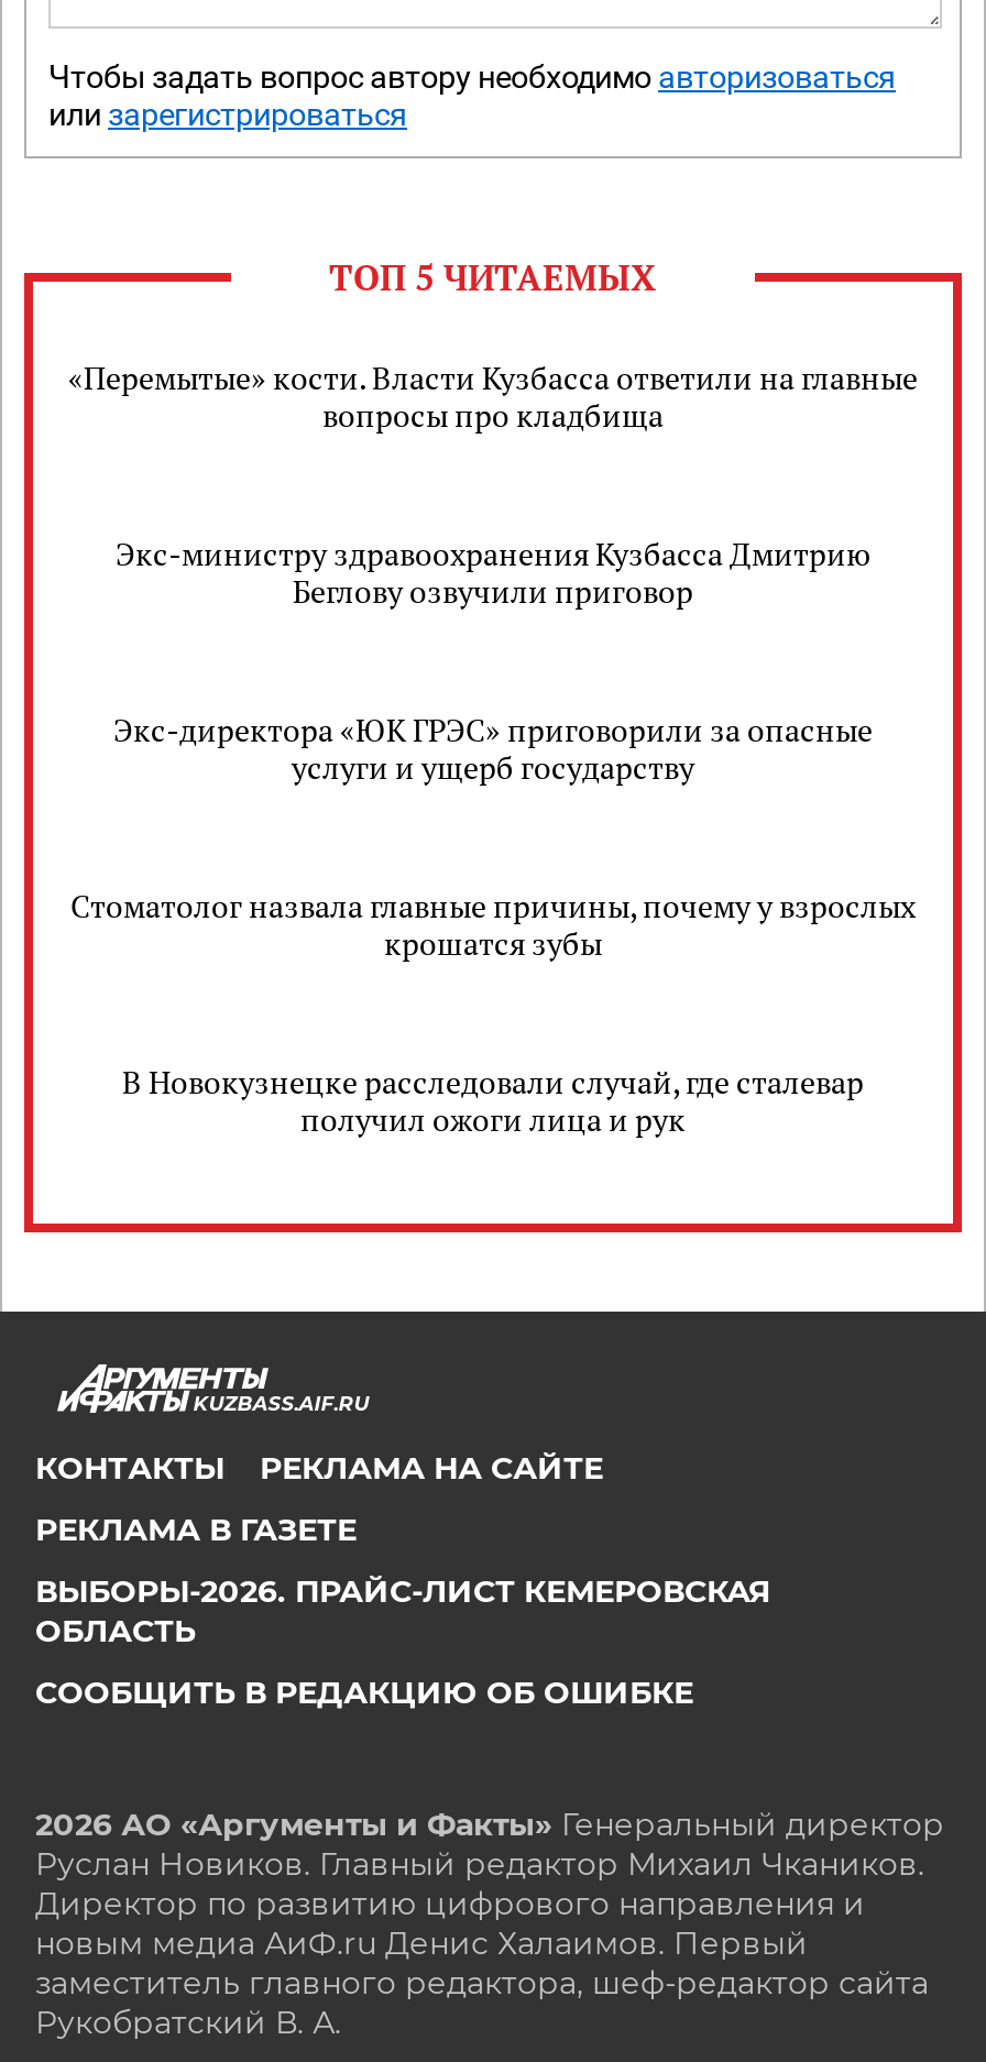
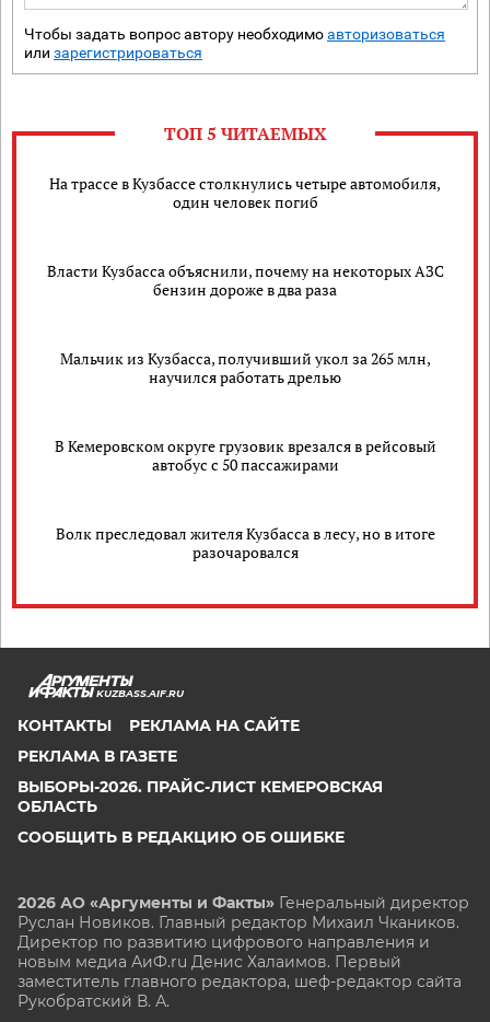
[68,357,918,436] «Перемытые» кости. Власти Кузбасса ответили на главные | вопросы про кладбища -> [49,173,441,212] На трассе в Кузбассе столкнулись четыре автомобиля, | один человек погиб
[116,533,870,612] Экс-министру здравоохранения Кузбасса Дмитрию | Беглову озвучили приговор -> [46,260,444,300] Власти Кузбасса объяснили, почему на некоторых АЗС | бензин дороже в два раза
[113,709,873,788] Экс-директора «ЮК ГРЭС» приговорили за опасные | услуги и ущерб государству -> [60,348,430,387] Мальчик из Кузбасса, получивший укол за 265 млн, | научился работать дрелью
[70,885,916,964] Стоматолог назвала главные причины, почему у взрослых | крошатся зубы -> [54,435,436,475] В Кемеровском округе грузовик врезался в рейсовый | автобус с 50 пассажирами
[122,1061,864,1140] В Новокузнецке расследовали случай, где сталевар | получил ожоги лица и рук -> [55,523,435,562] Волк преследовал жителя Кузбасса в лесу, но в итоге | разочаровался

